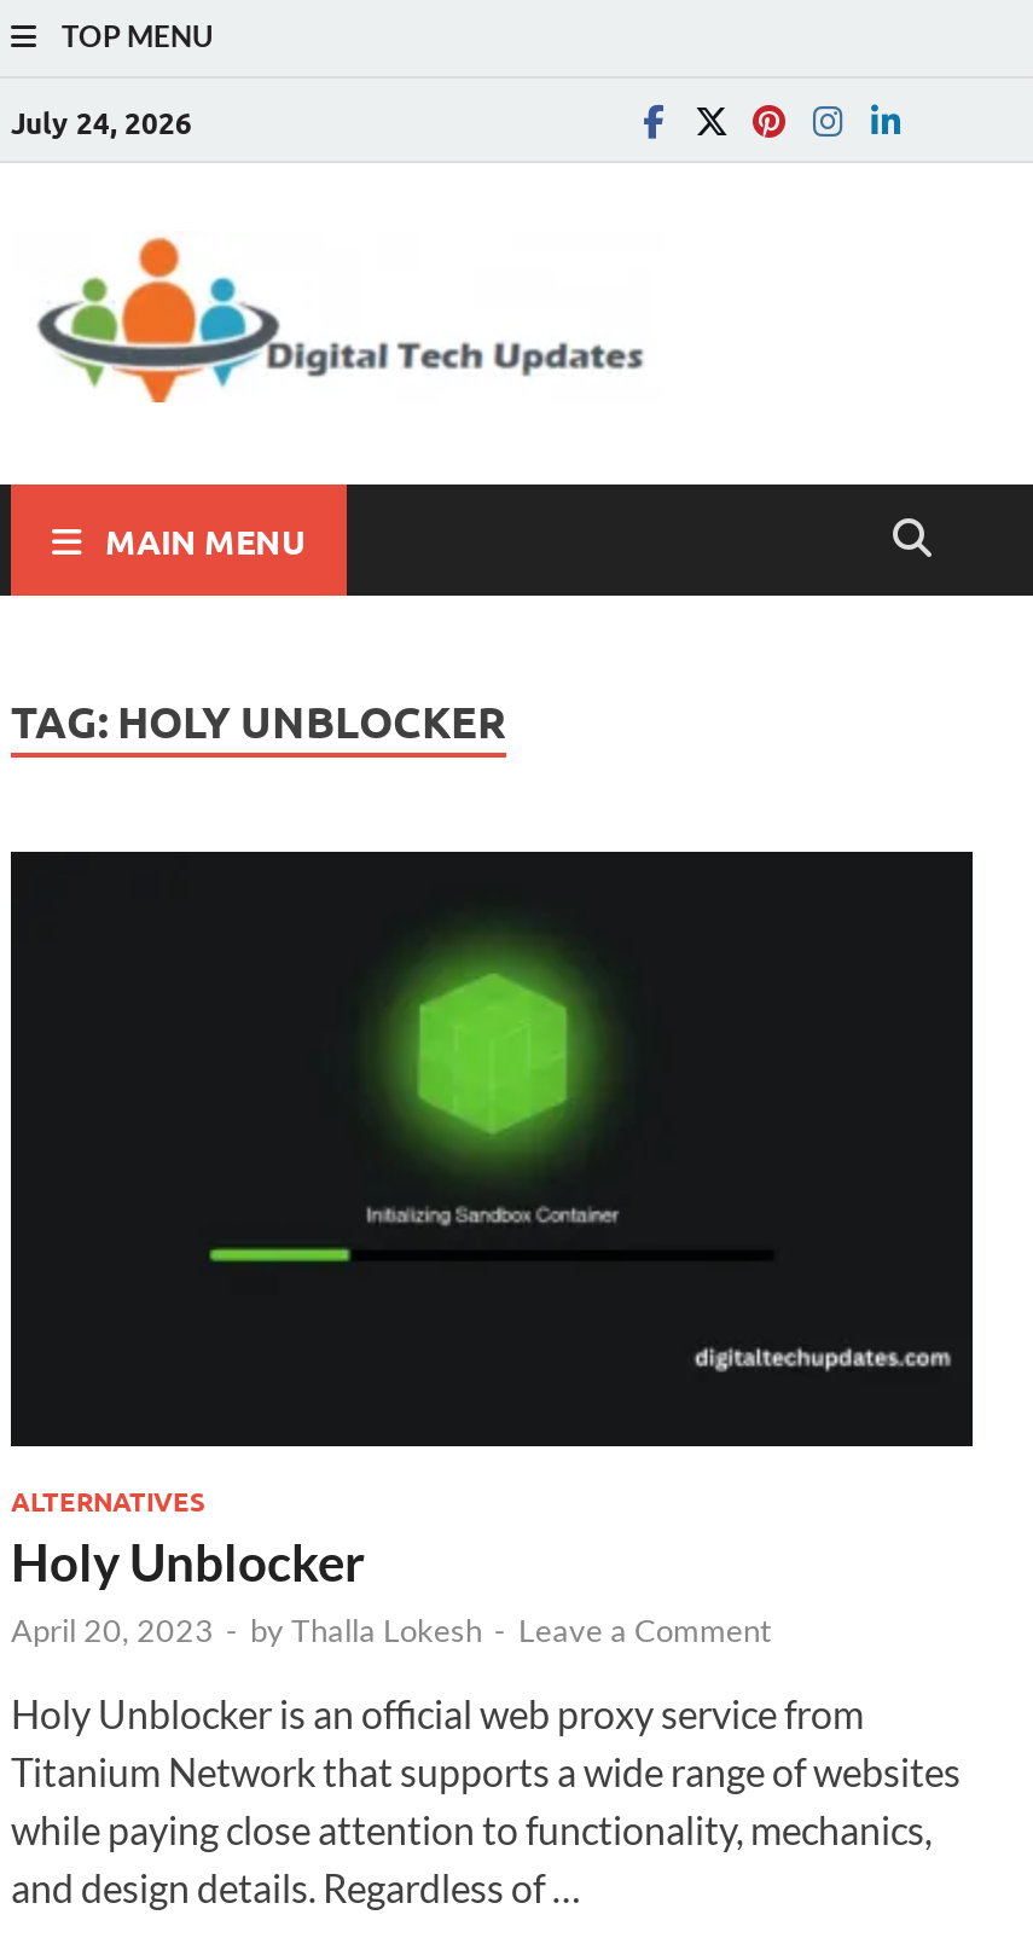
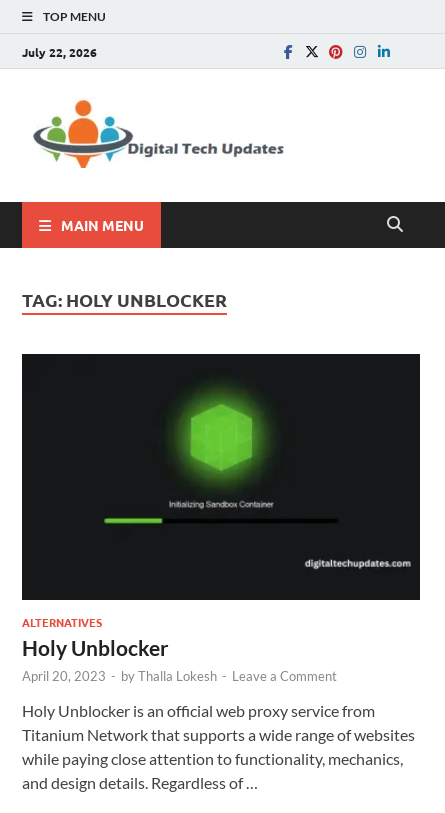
[11,101,192,140] July 24, 2026 -> [22,43,97,59] July 22, 2026

